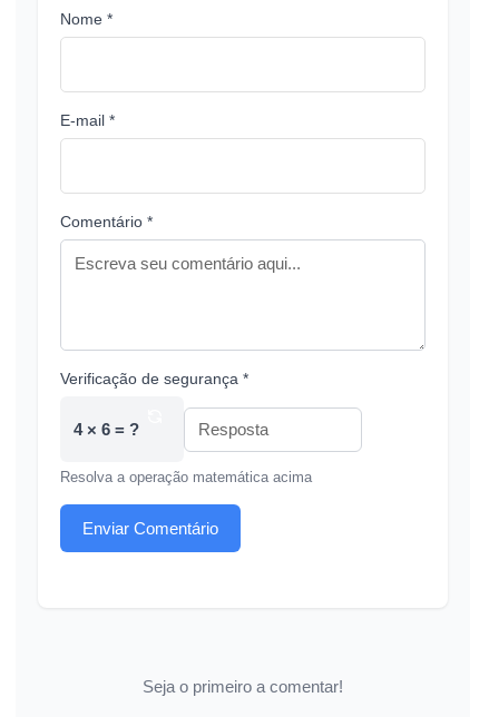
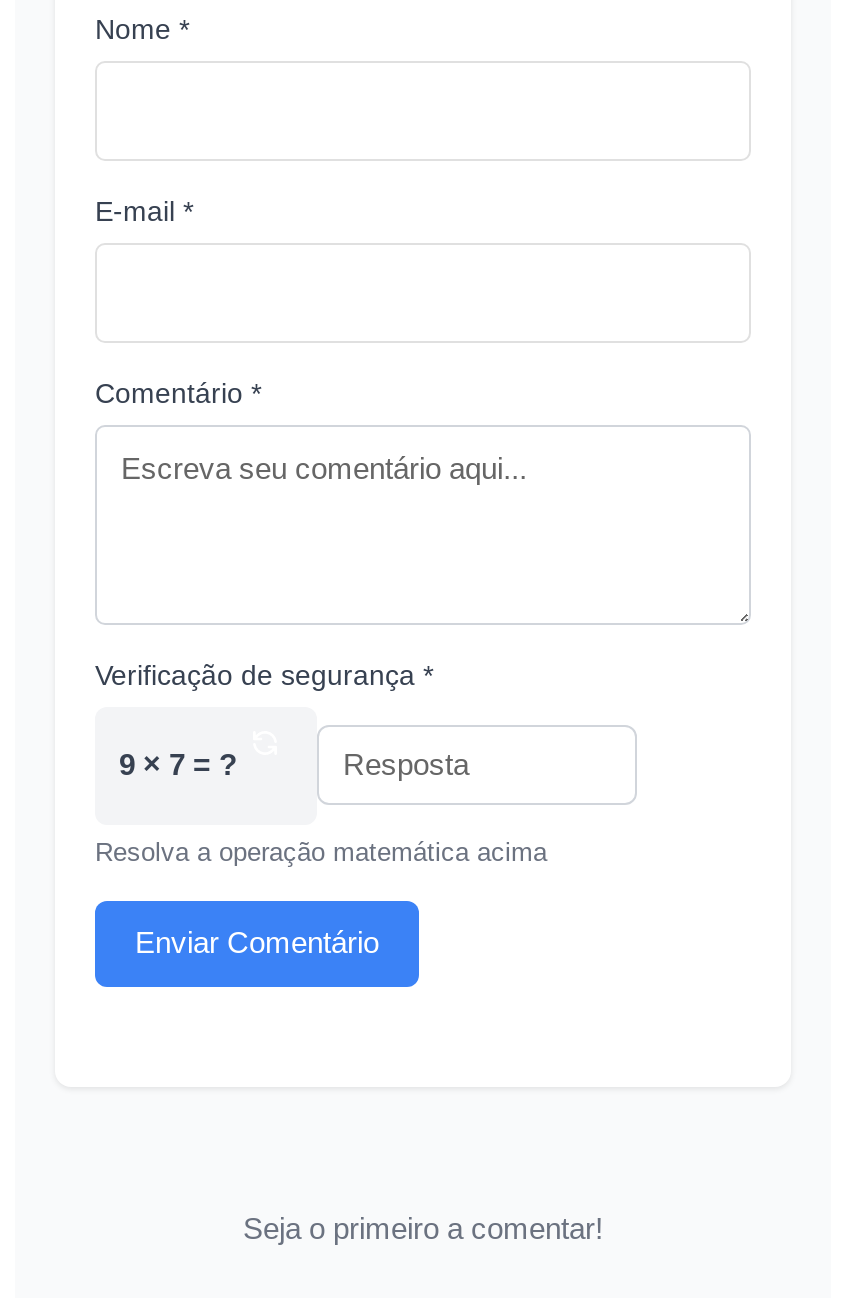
[74,419,139,438] 4 × 6 = ? -> [119,747,237,781] 9 × 7 = ?

